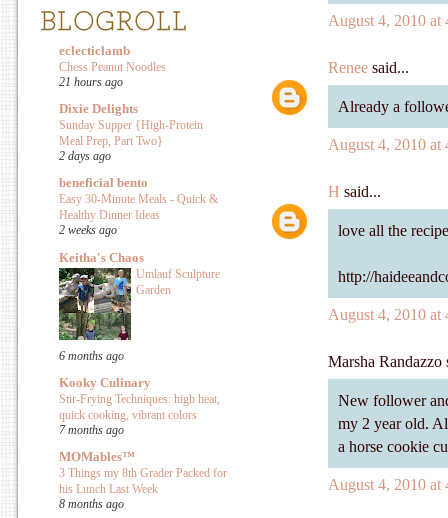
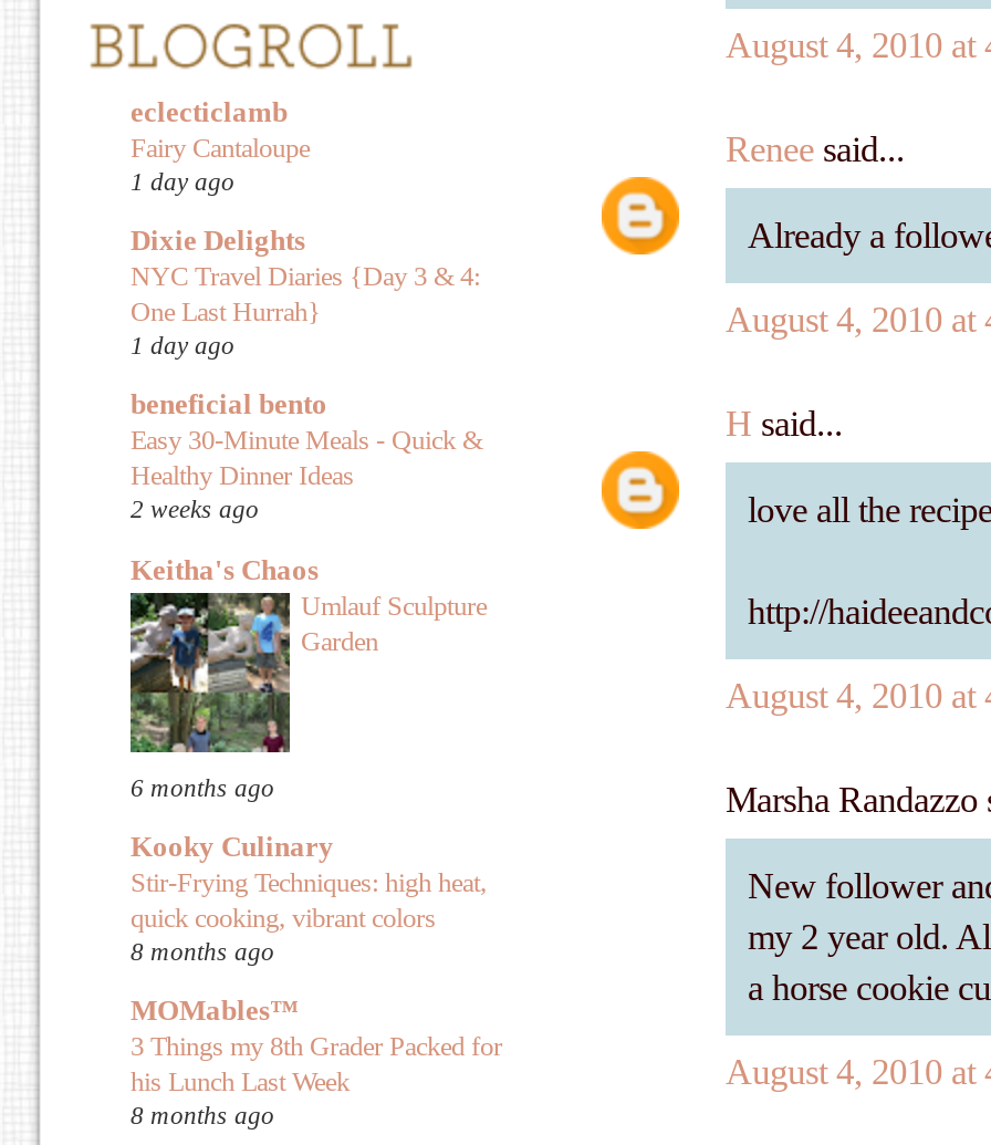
[59,60,166,89] Chess Peanut Noodles | 21 hours ago -> [131,133,310,197] Fairy Cantaloupe | 1 day ago
[59,118,203,163] Sunday Supper {High-Protein | Meal Prep, Part Two} | 2 days ago -> [131,262,480,361] NYC Travel Diaries {Day 3 & 4: | One Last Hurrah} | 1 day ago
[59,424,124,437] 7 months ago -> [131,938,274,967] 8 months ago

